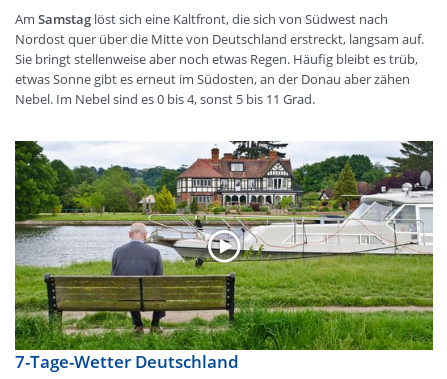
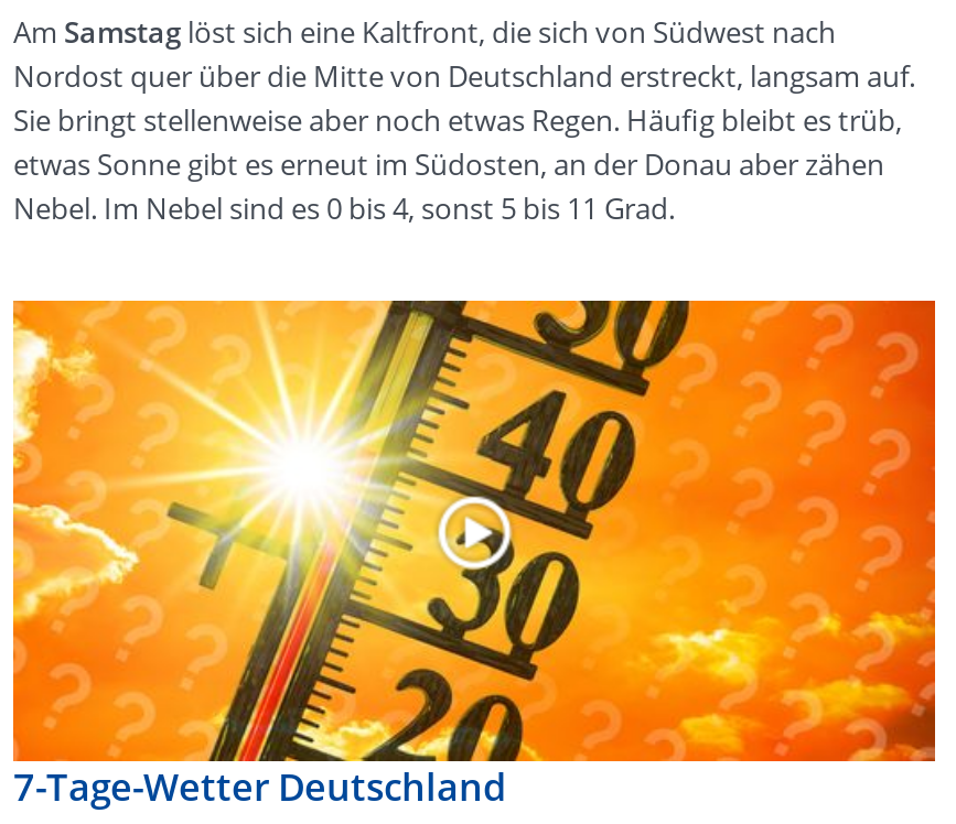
[14,140,434,351] [image] -> [11,299,937,763] [image]

